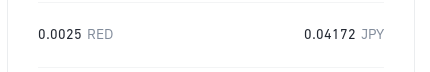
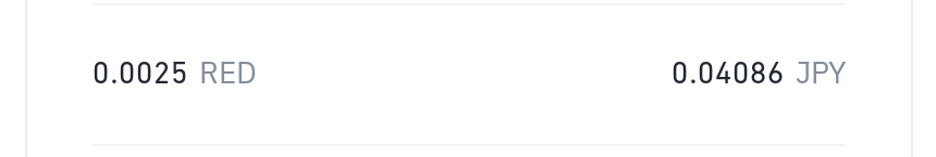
[304,28,384,42] 0.04172 JPY -> [672,60,846,90] 0.04086 JPY

